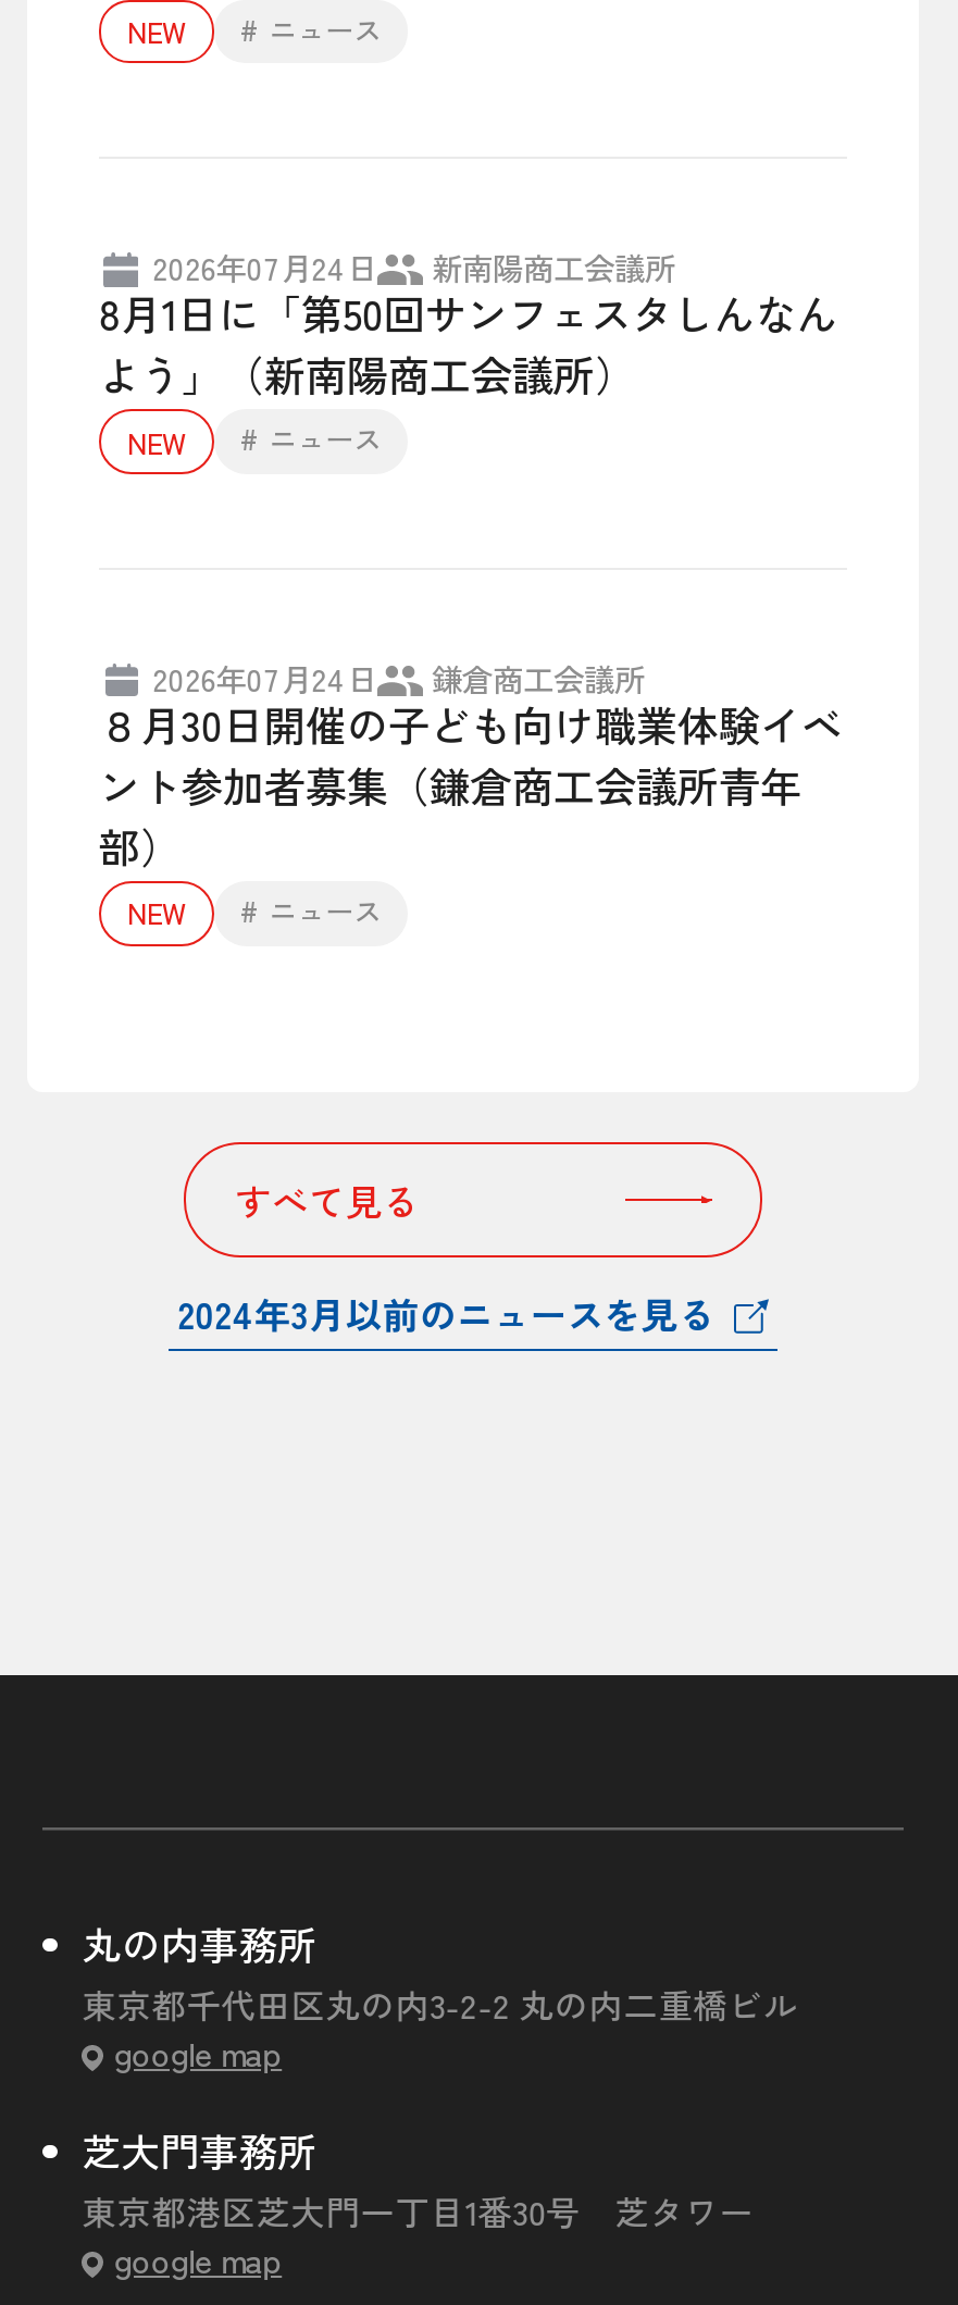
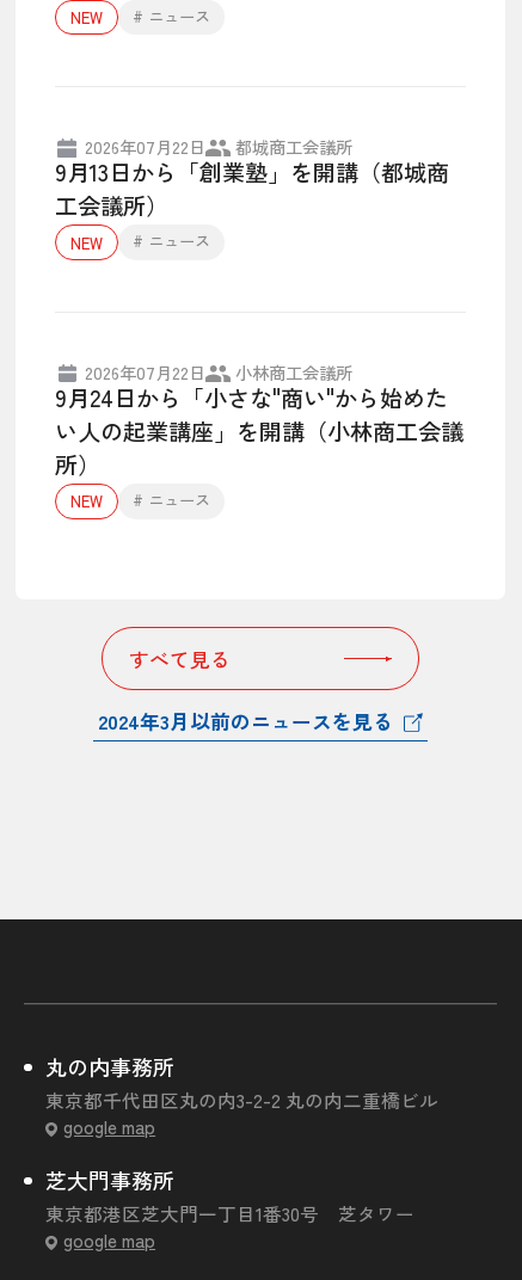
[99,244,838,405] 2026年07月24日 | 新南陽商工会議所 | 8月1日に「第50回サンフェスタしんなん | よう」（新南陽商工会議所） -> [55,134,449,222] 2026年07月22日 | 都城商工会議所 | 9月13日から「創業塾」を開講（都城商 | 工会議所）
[99,655,842,877] 2026年07月24日 | 鎌倉商工会議所 | ８月30日開催の子ども向け職業体験イベ | ント参加者募集（鎌倉商工会議所青年 | 部） -> [55,359,463,481] 2026年07月22日 | 小林商工会議所 | 9月24日から「小さな"商い"から始めた | い人の起業講座」を開講（小林商工会議 | 所）

